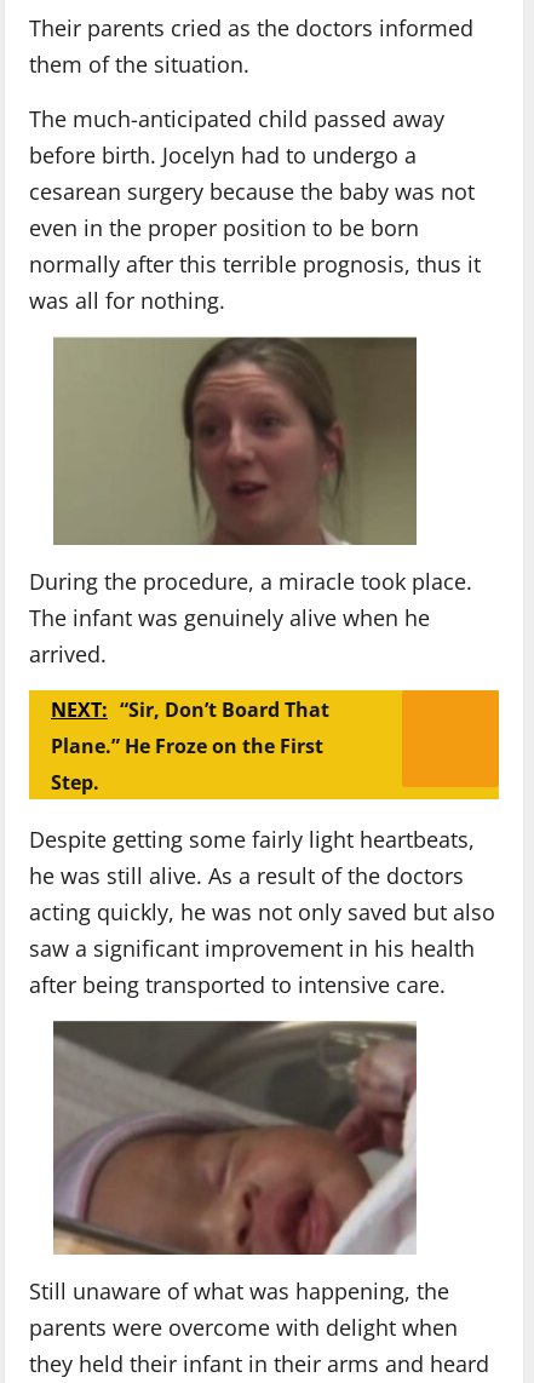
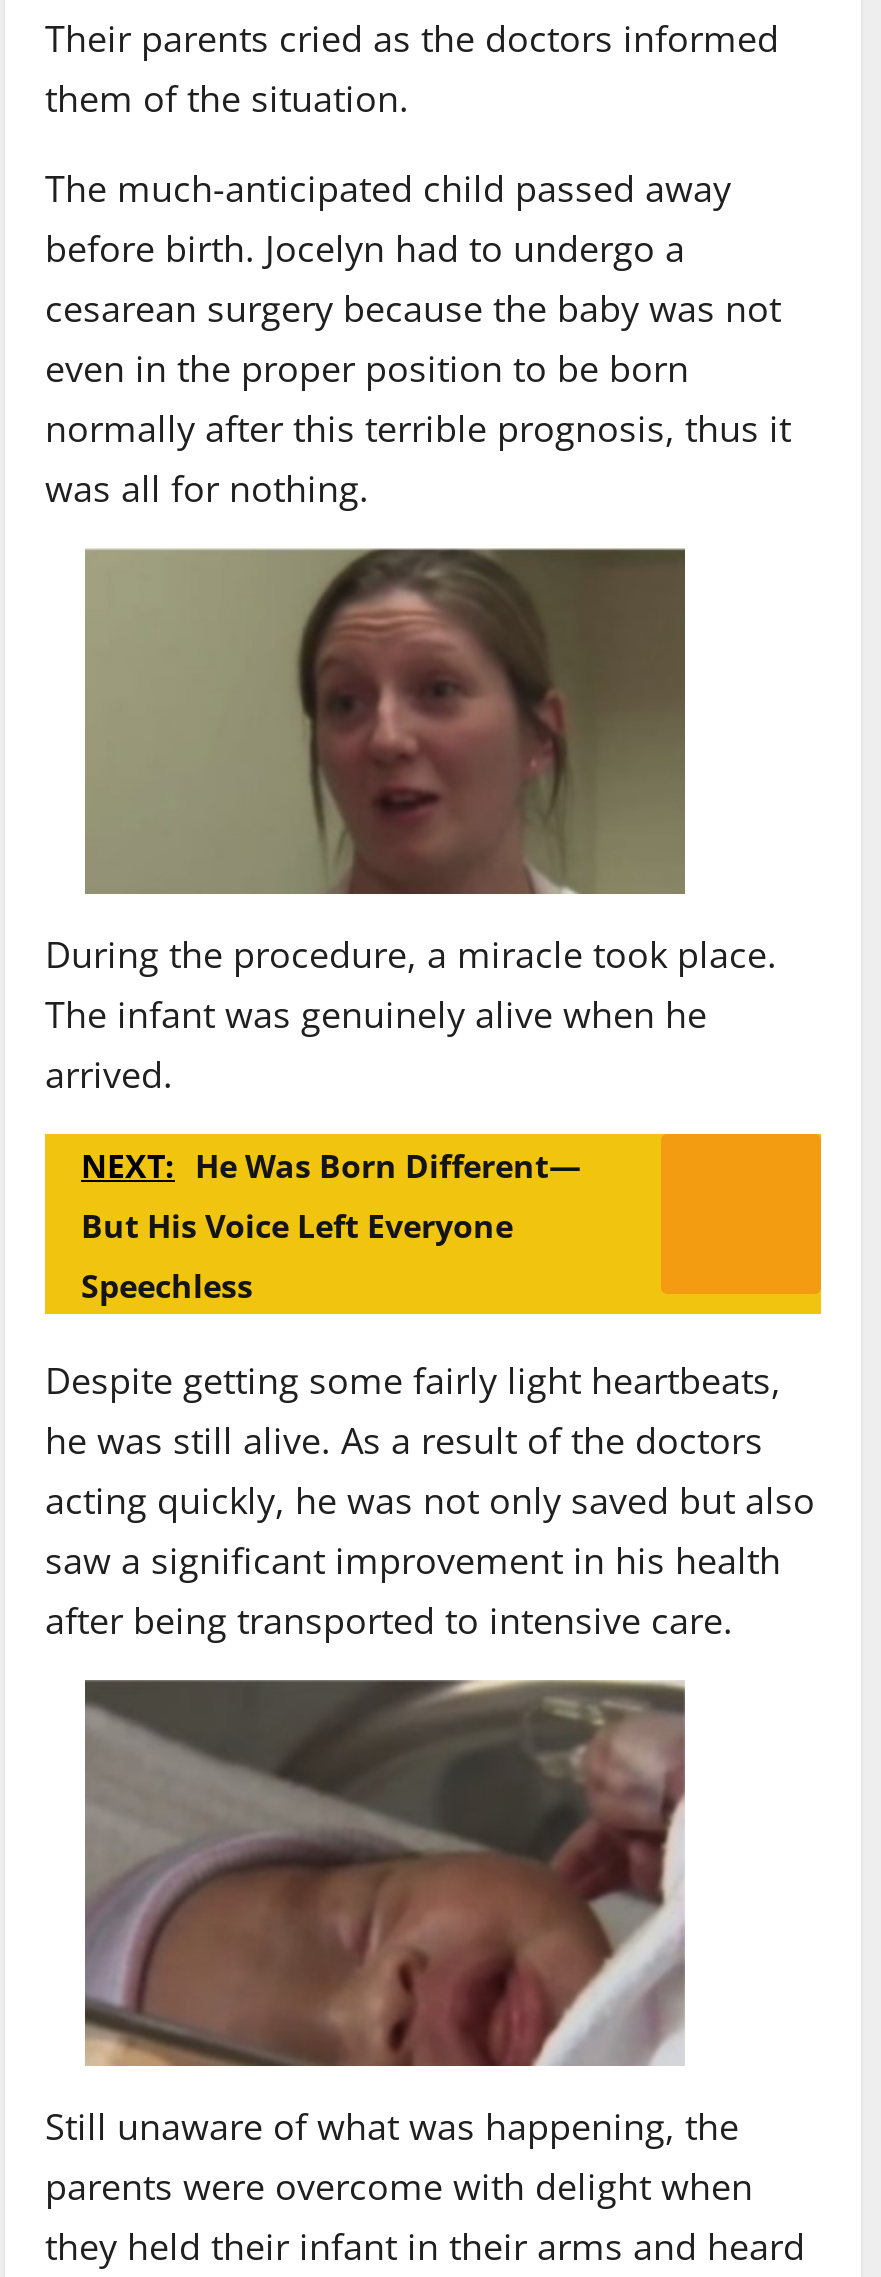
[51,696,329,796] NEXT: “Sir, Don’t Board That | Plane.” He Froze on the First | Step. -> [81,1143,581,1307] NEXT: He Was Born Different— | But His Voice Left Everyone | Speechless

